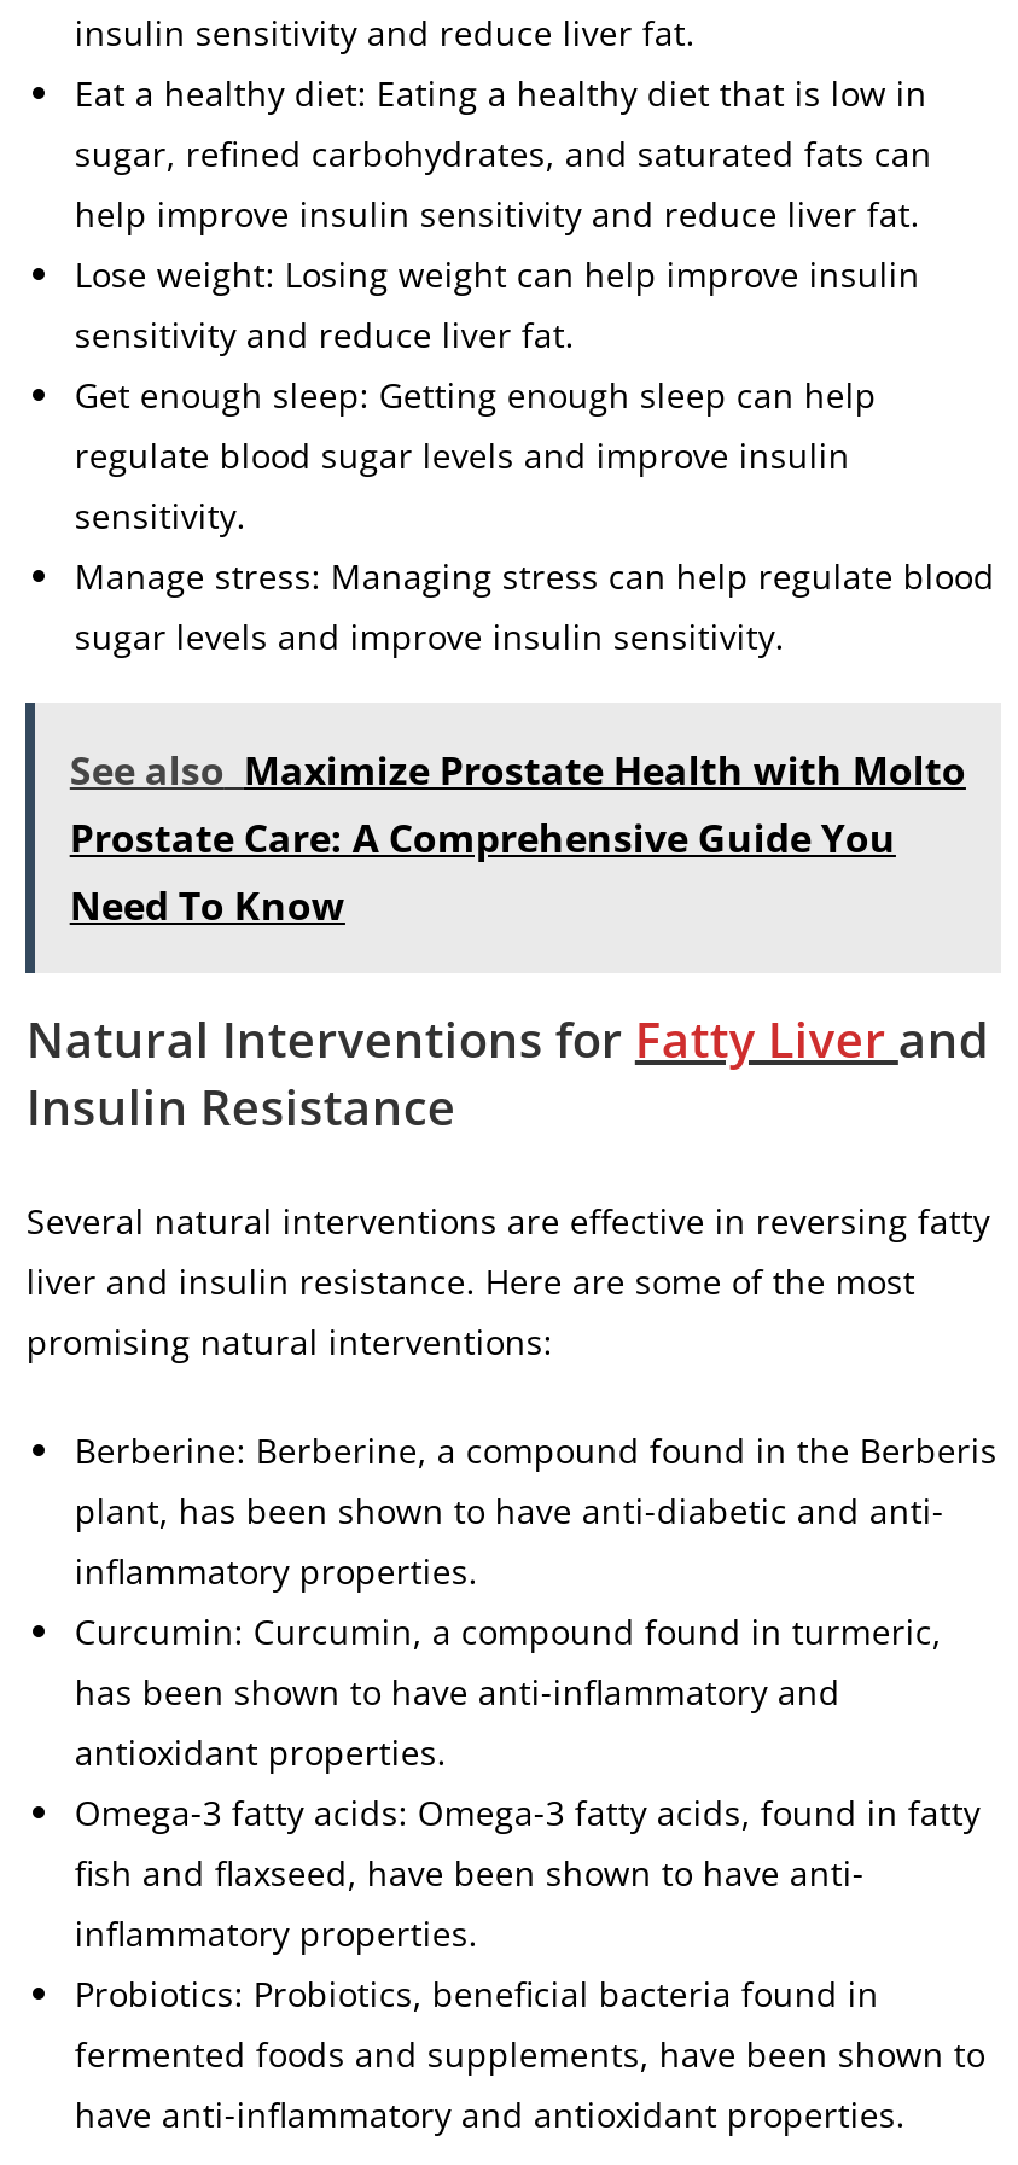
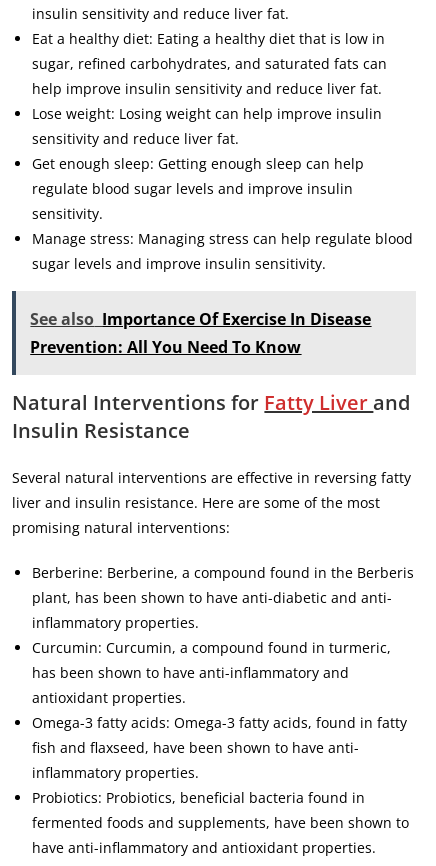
[70,745,966,933] See also Maximize Prostate Health with Molto | Prostate Care: A Comprehensive Guide You | Need To Know -> [30,308,371,358] See also Importance Of Exercise In Disease | Prevention: All You Need To Know

